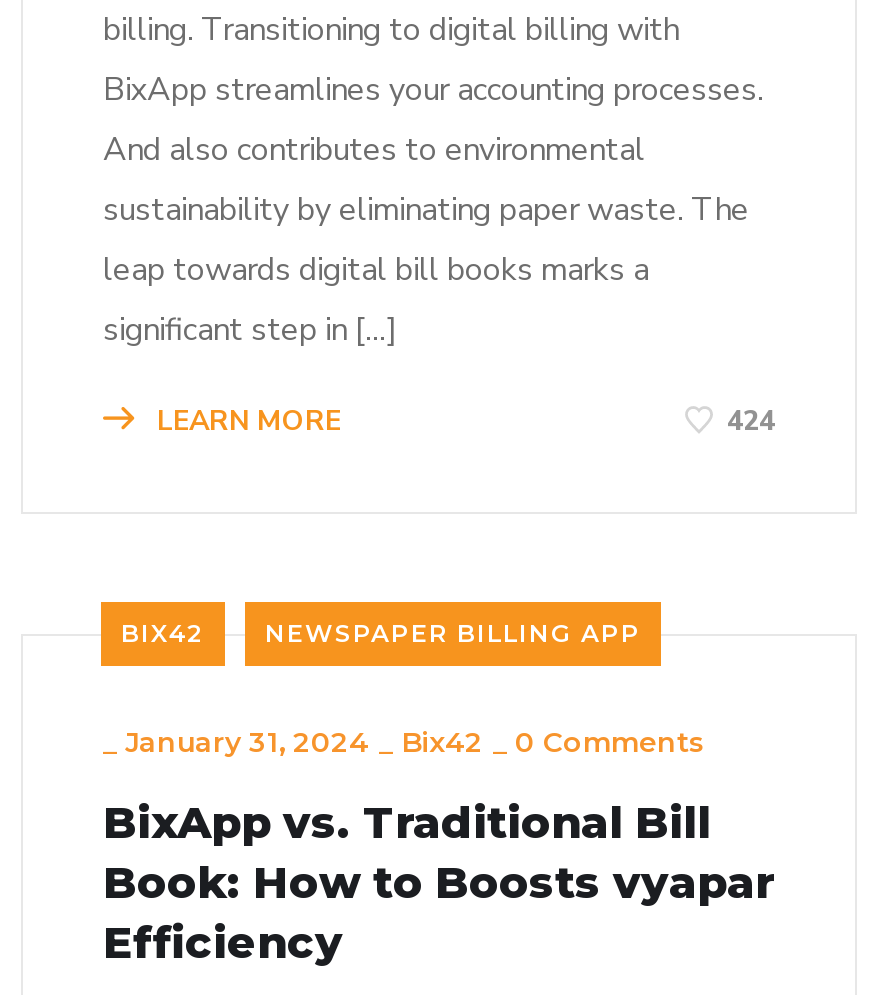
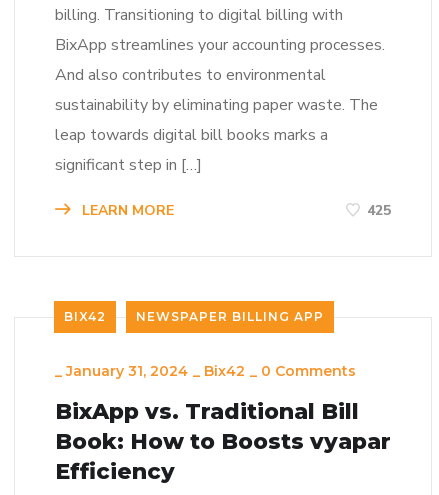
[727,402,775,440] 424 -> [367,201,391,220] 425

